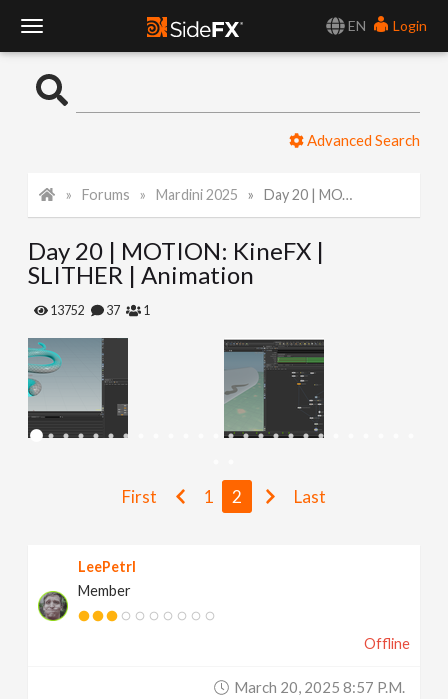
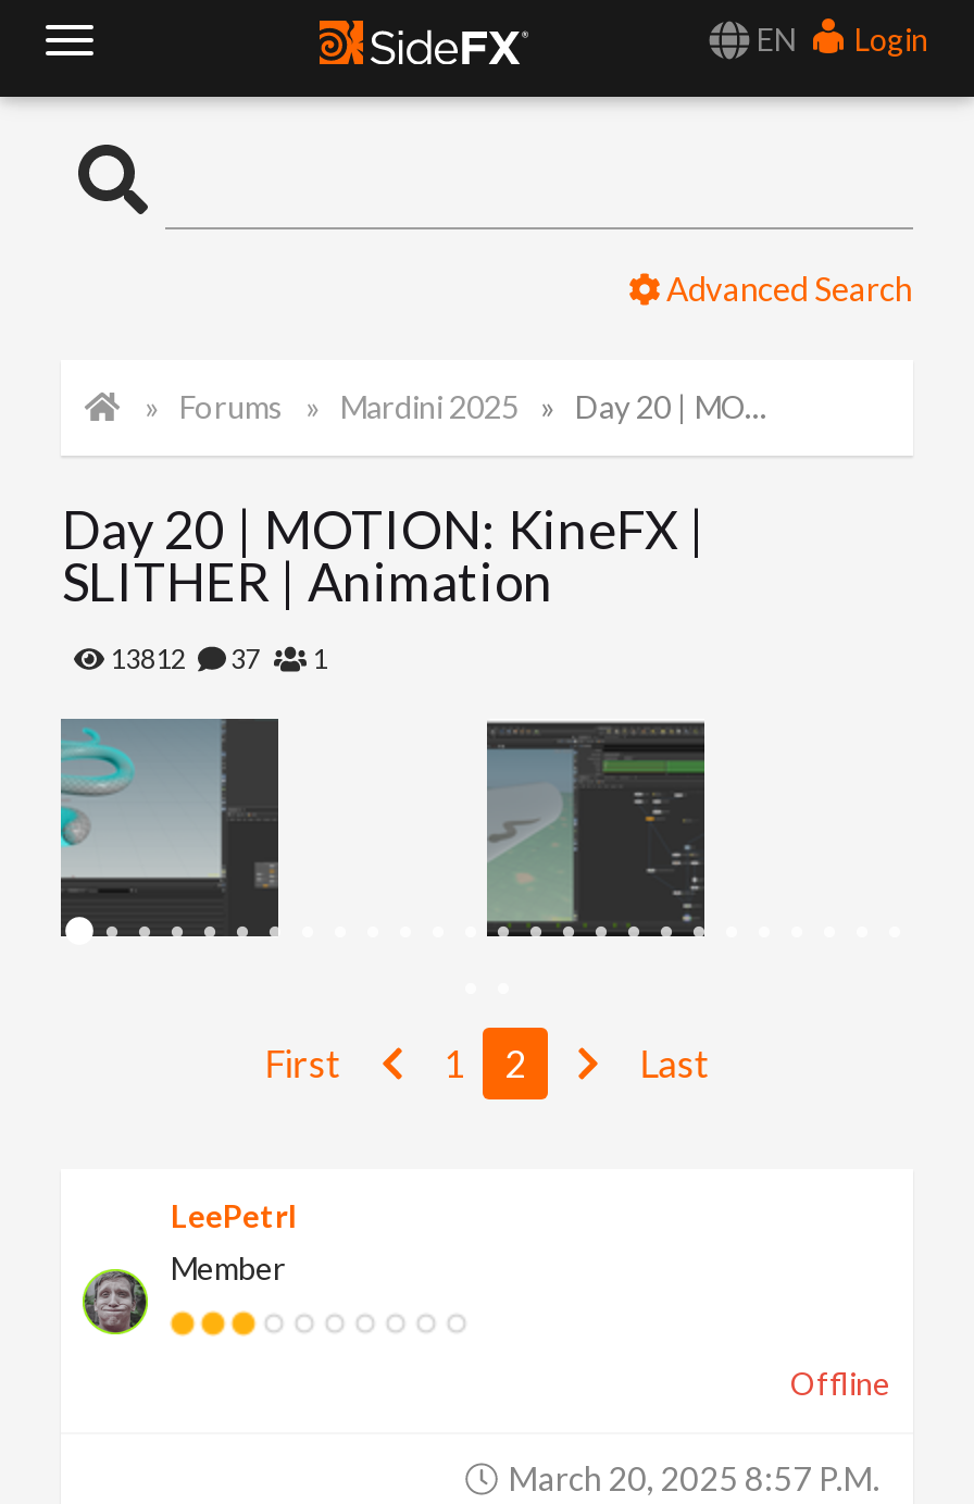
[48,303,91,318] 13752 -> [105,643,199,675] 13812

